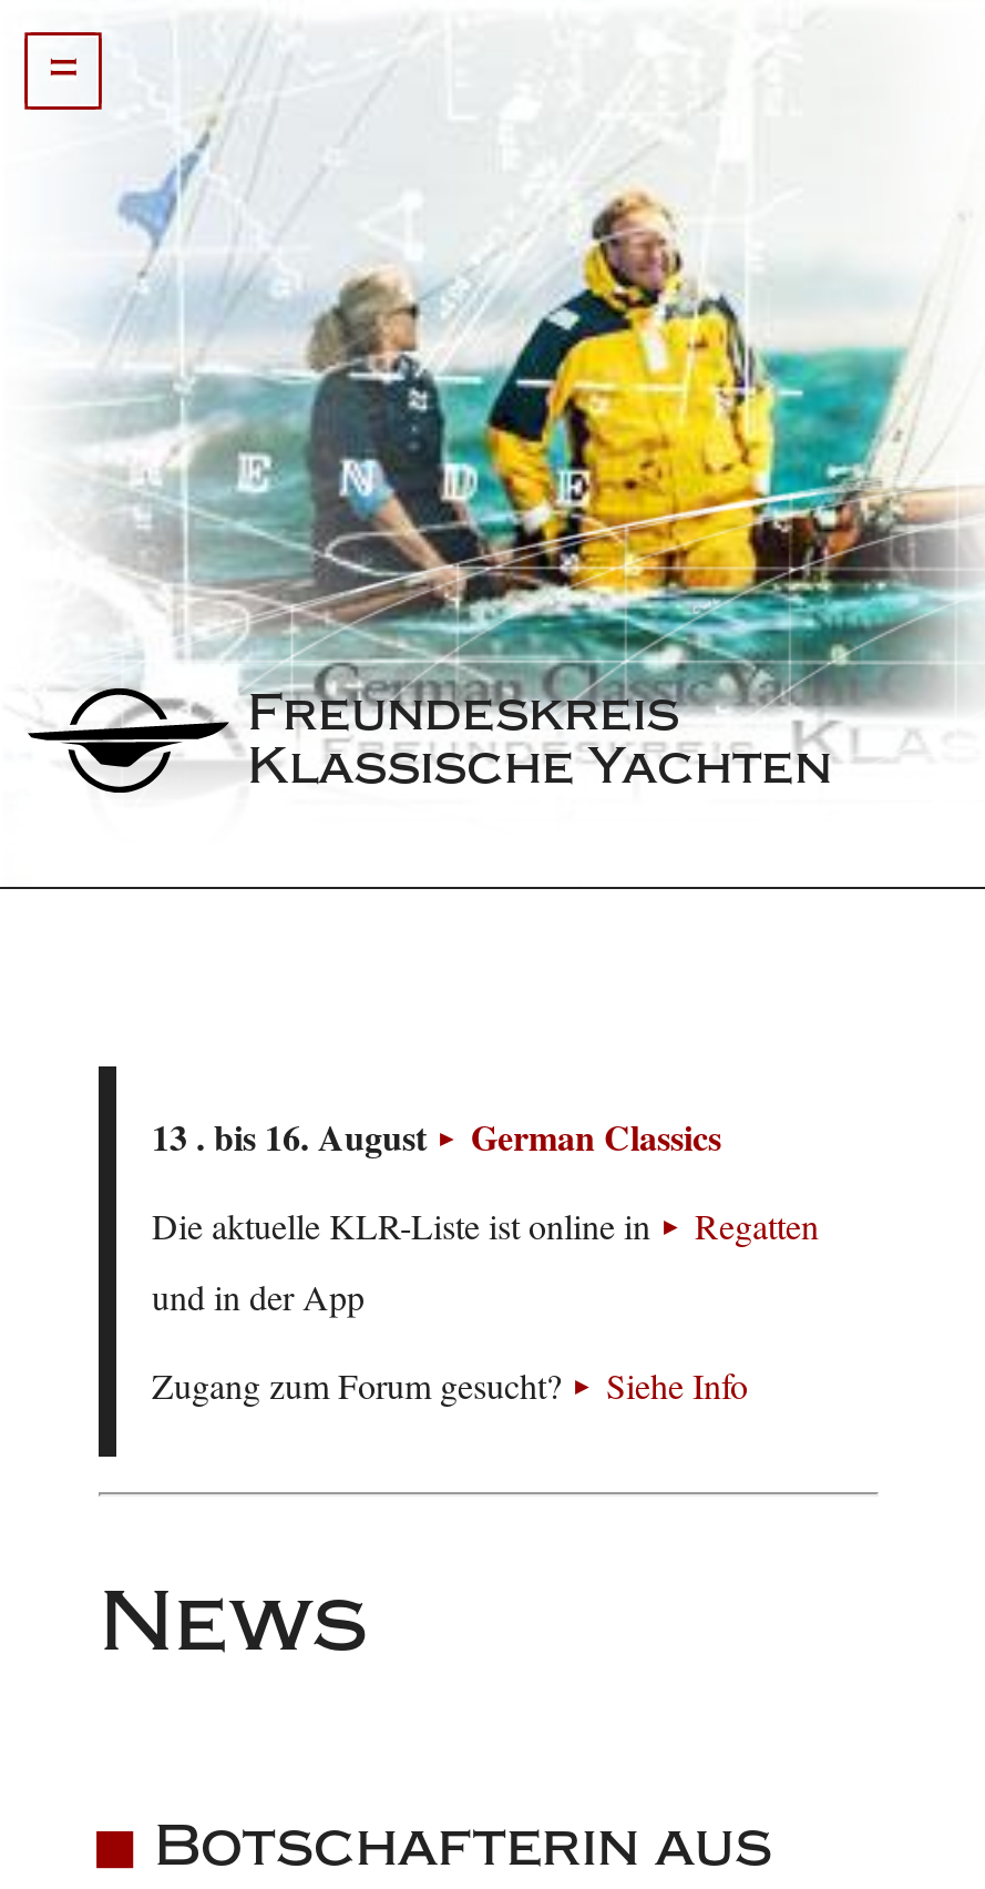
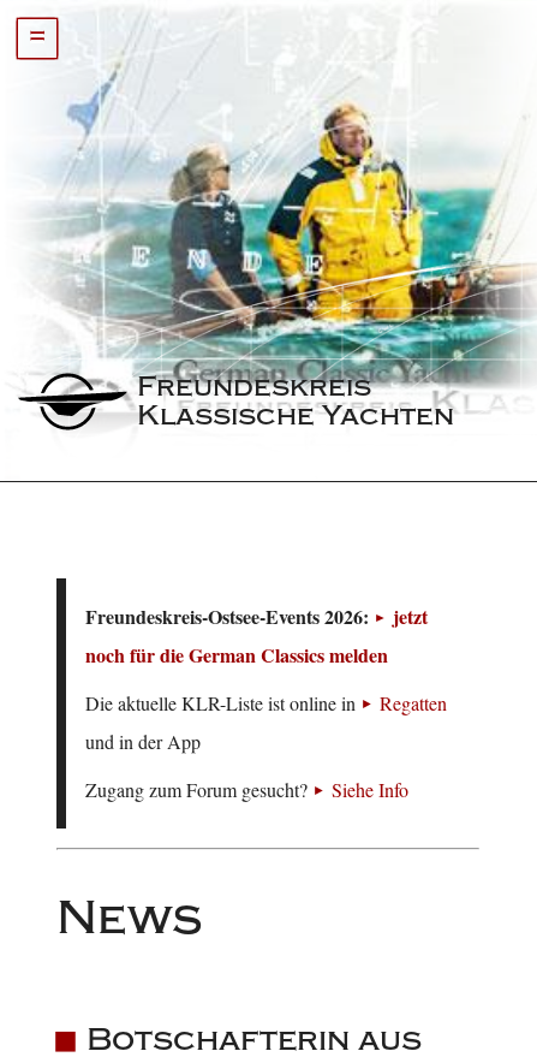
[152,1111,721,1162] 13 . bis 16. August | German Classics -> [85,603,428,669] Freundeskreis-Ostsee-Events 2026: | jetzt | noch für die German Classics melden

